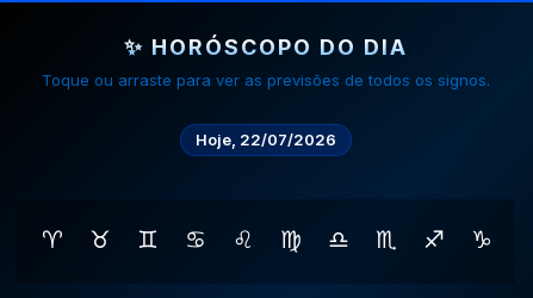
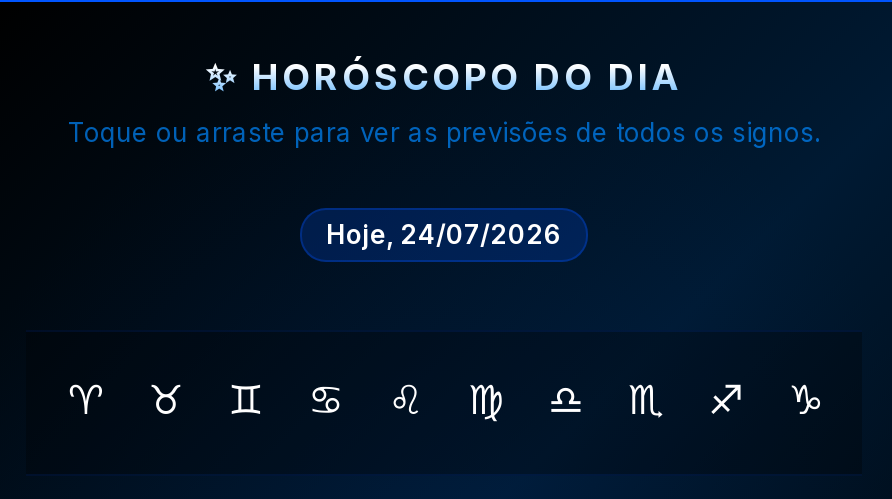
[196,130,336,149] Hoje, 22/07/2026 -> [326,217,562,249] Hoje, 24/07/2026

